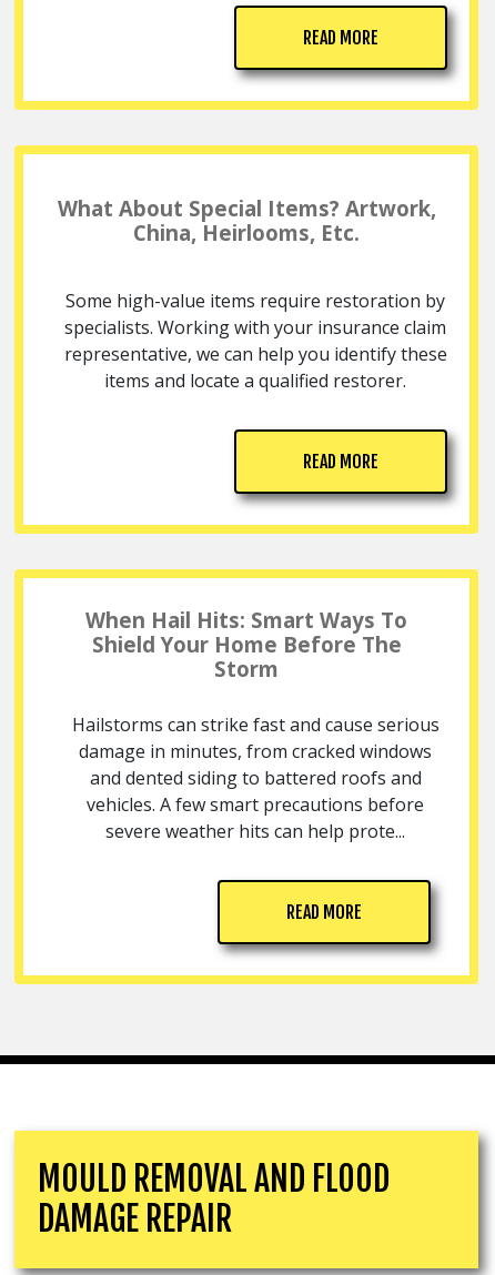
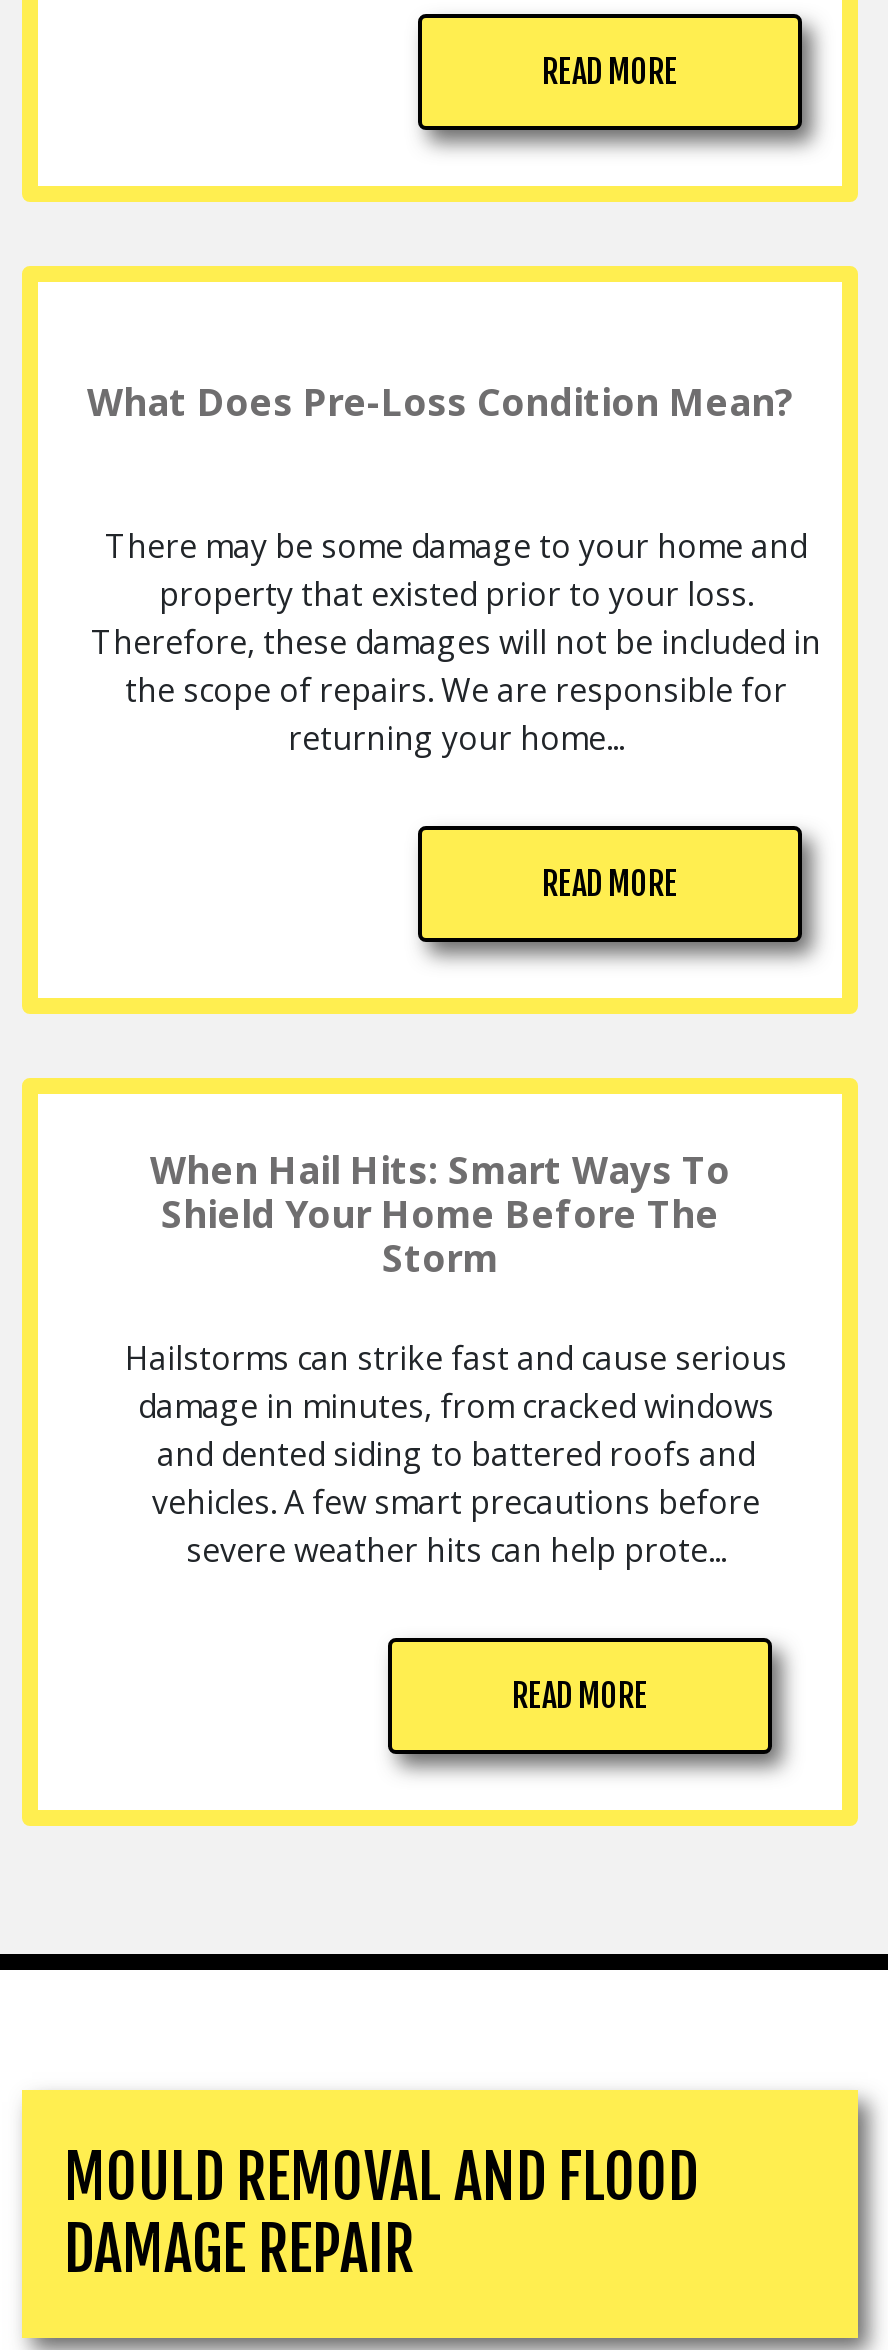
[57,194,436,246] What About Special Items? Artwork, | China, Heirlooms, Etc. -> [87,376,793,426] What Does Pre-Loss Condition Mean?
[64,289,447,393] Some high-value items require restoration by | specialists. Working with your insurance claim | representative, we can help you identify these | items and locate a qualified restorer. -> [91,524,821,760] There may be some damage to your home and | property that existed prior to your loss. | Therefore, these damages will not be included in | the scope of repairs. We are responsible for | returning your home...

